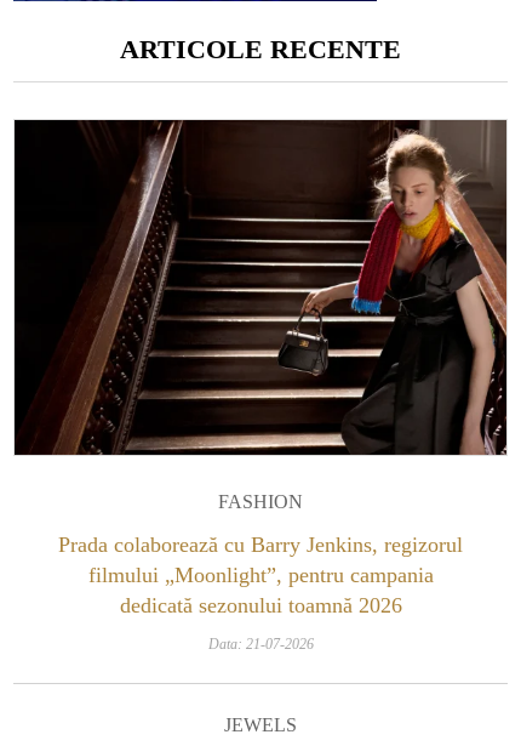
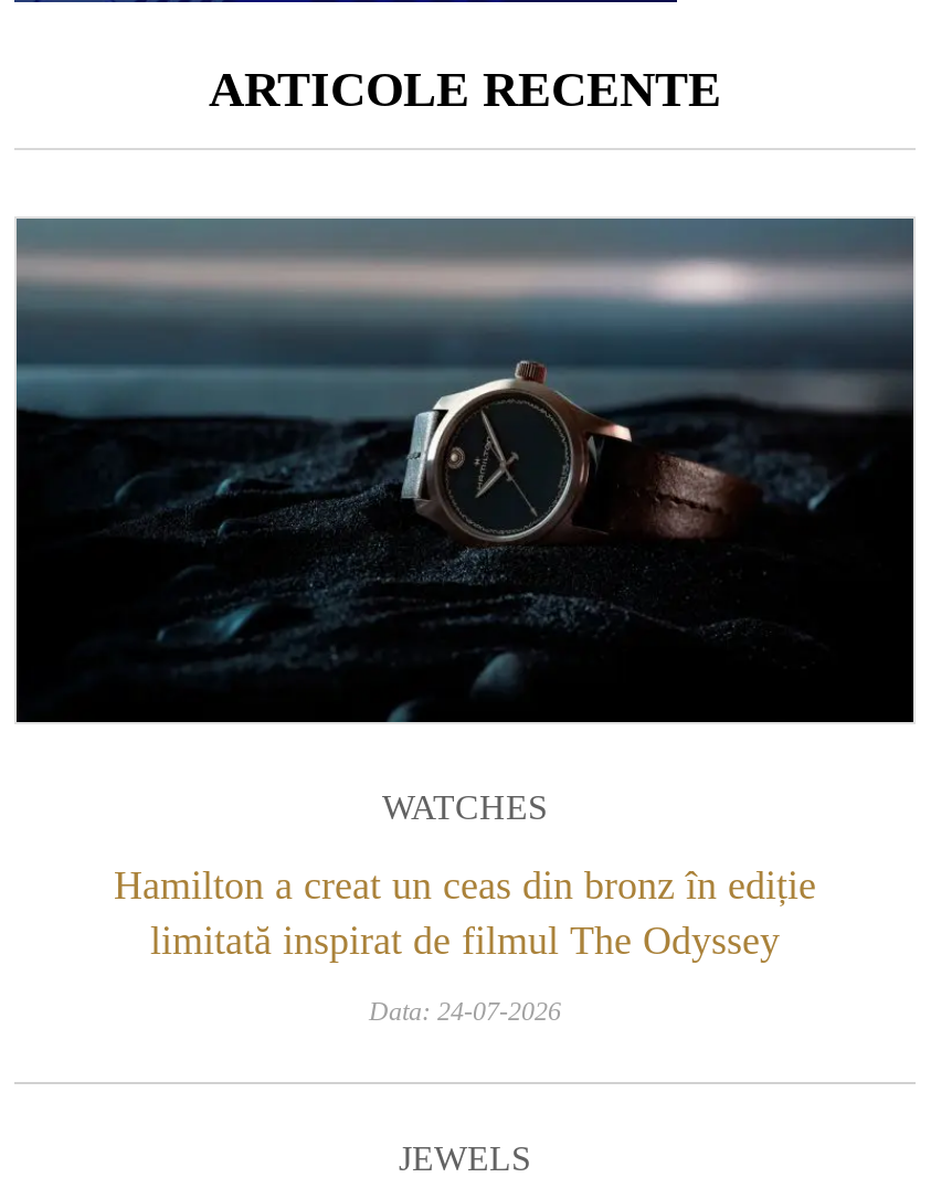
[13,119,508,512] [image] | FASHION -> [14,216,913,827] [image] | WATCHES
[58,532,463,617] Prada colaborează cu Barry Jenkins, regizorul | filmului „Moonlight”, pentru campania | dedicată sezonului toamnă 2026 -> [114,864,816,963] Hamilton a creat un ceas din bronz în ediție | limitată inspirat de filmul The Odyssey
[208,635,313,652] Data: 21-07-2026 -> [369,997,561,1027] Data: 24-07-2026

